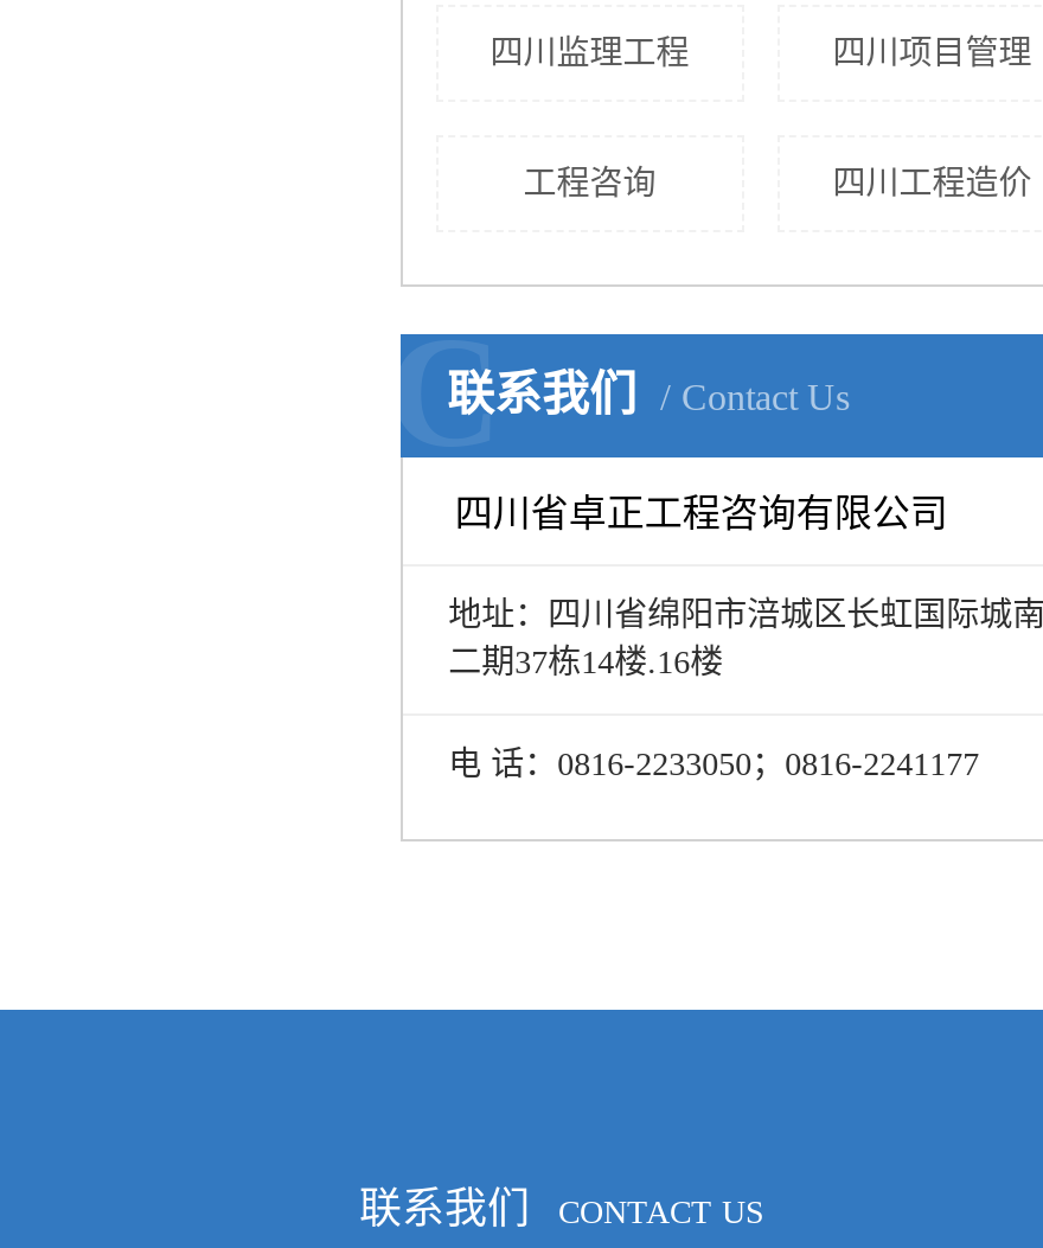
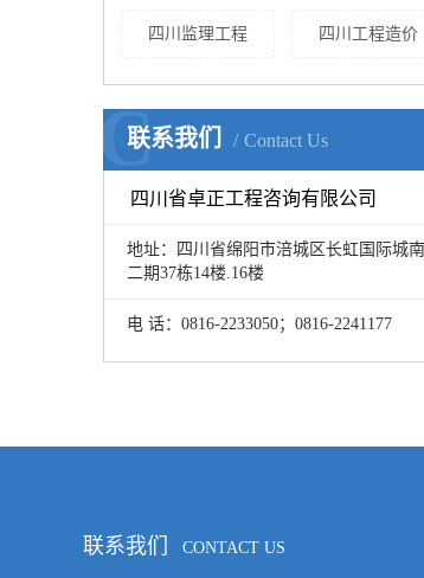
[833,35,1032,71] 四川项目管理 -> none
[523,166,656,201] 工程咨询 -> none

